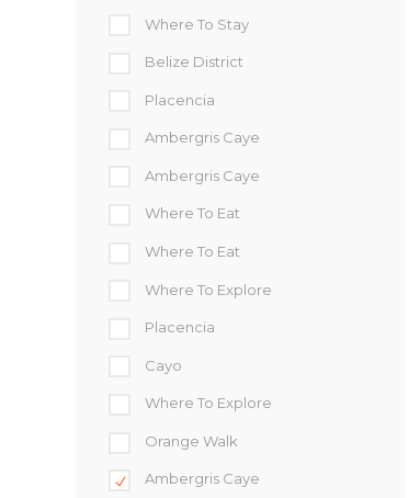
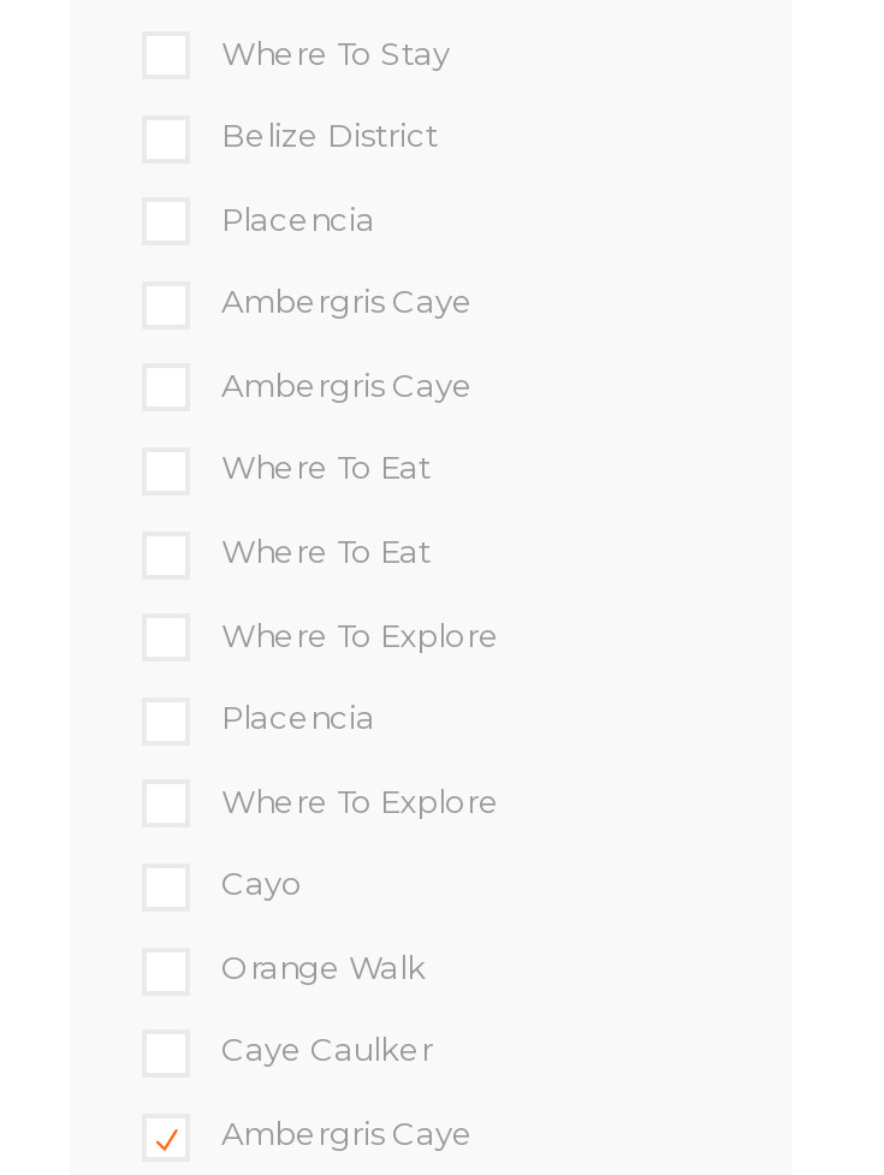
none -> [221,781,500,820] Where To Explore
[145,394,272,412] Where To Explore -> none
none -> [221,1031,433,1069] Caye Caulker

